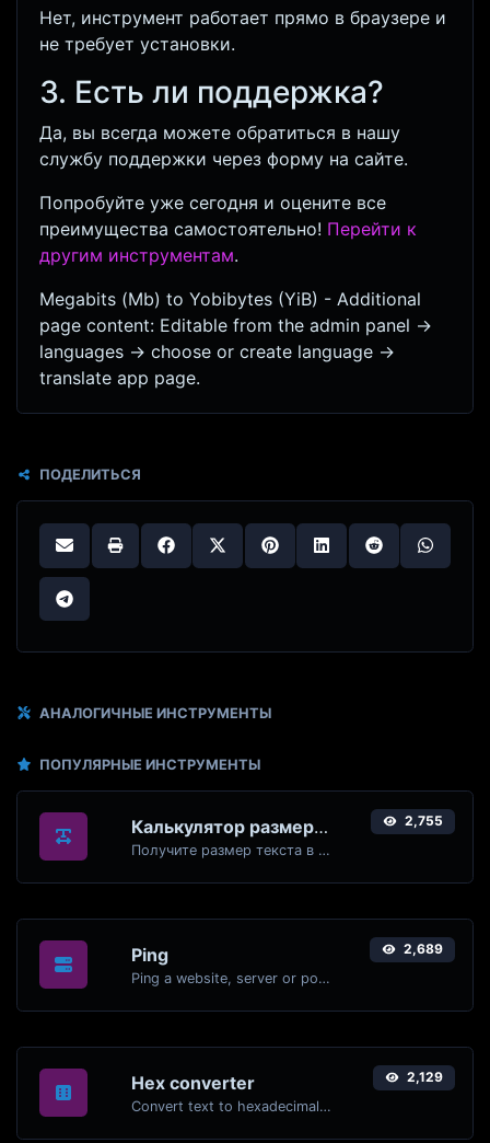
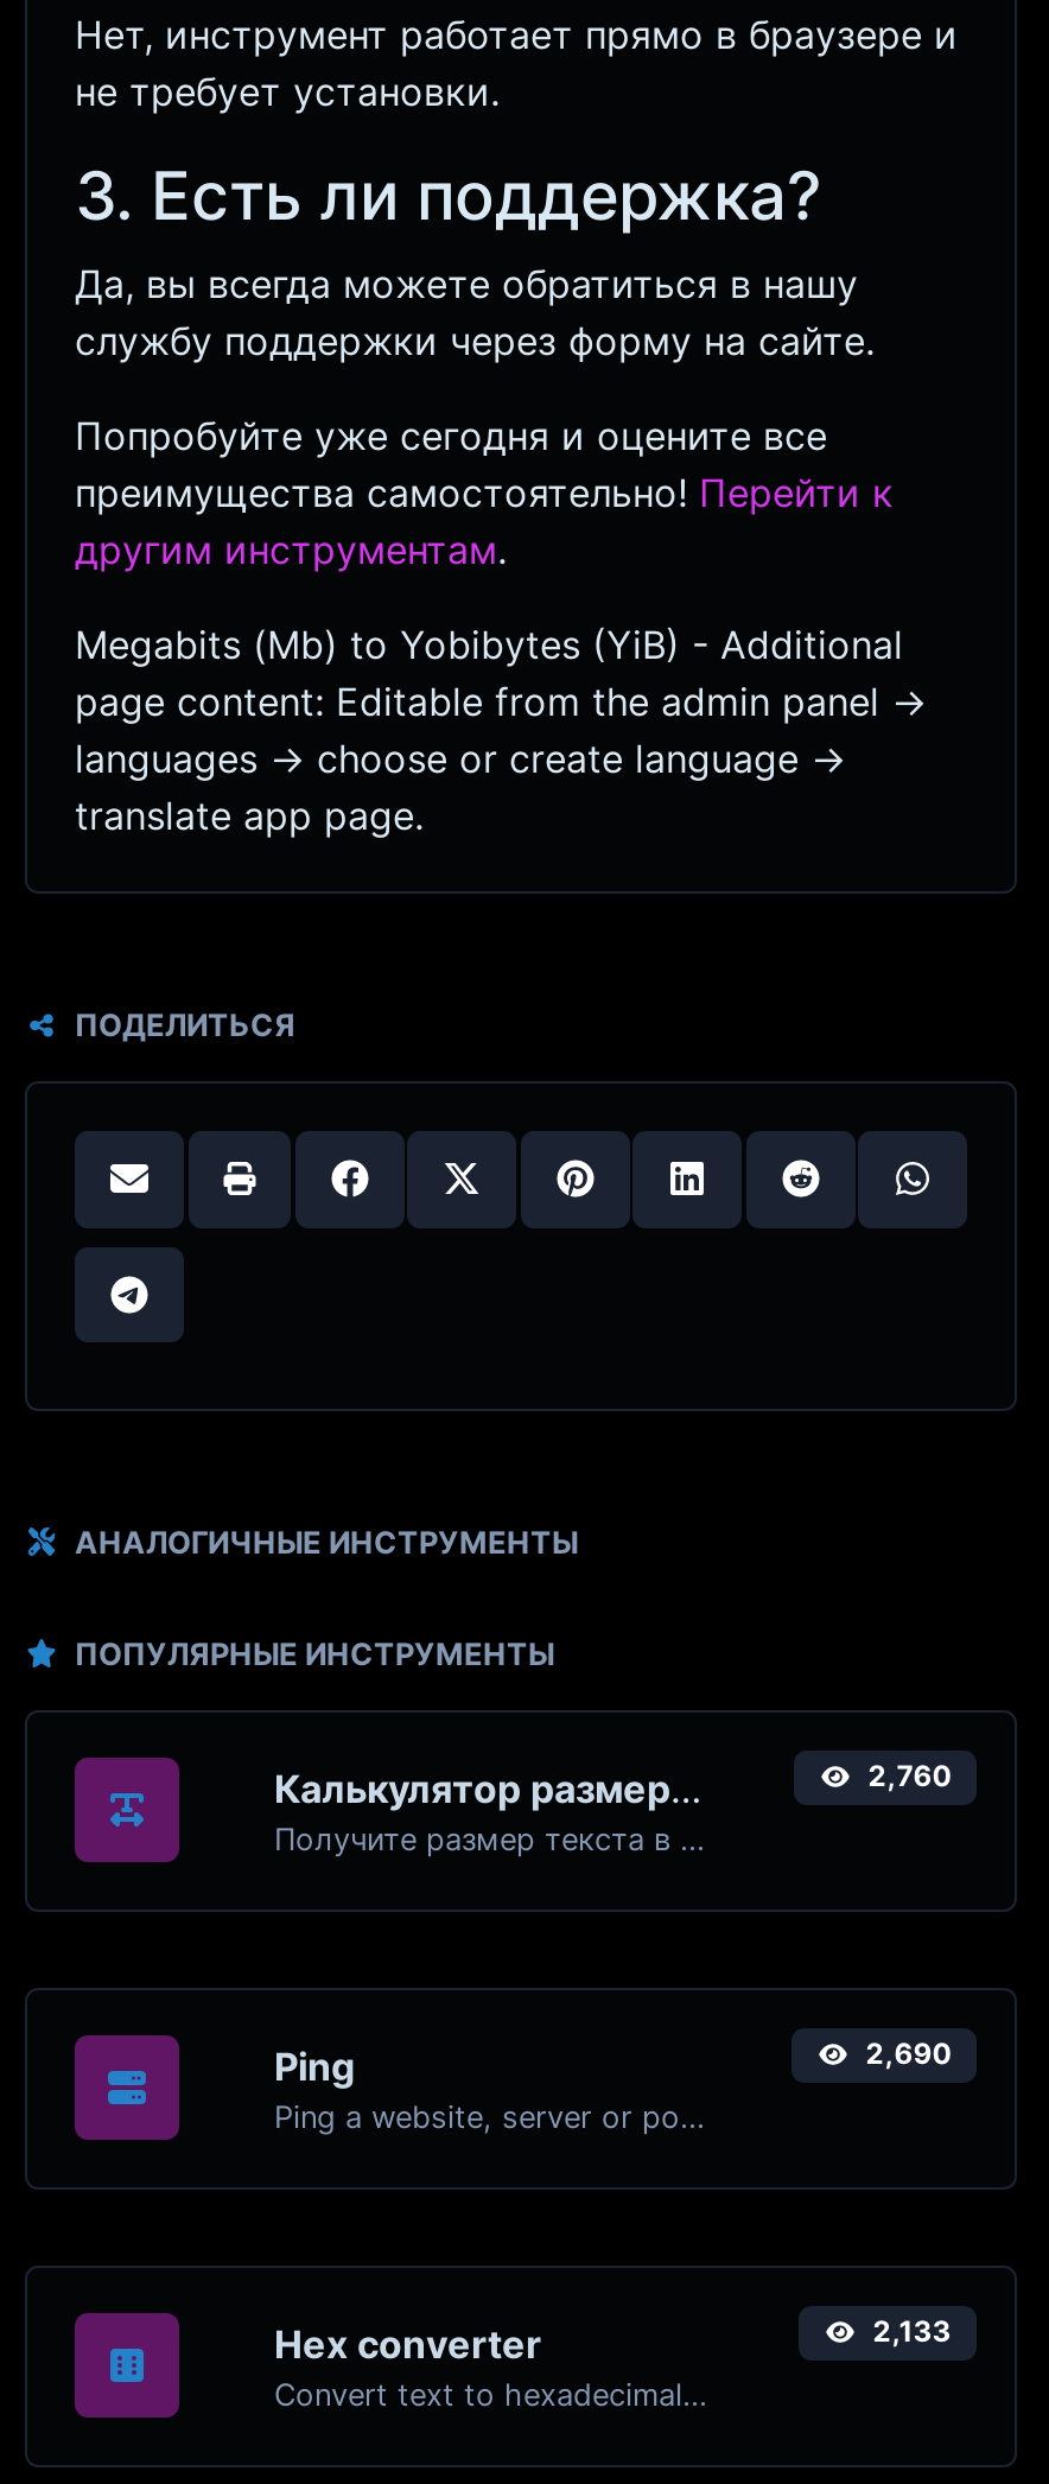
[402,813,443,829] 2,755 -> [861,1758,951,1794] 2,760
[401,941,443,957] 2,689 -> [858,2036,951,2072] 2,690
[404,1069,443,1085] 2,129 -> [866,2314,951,2349] 2,133

